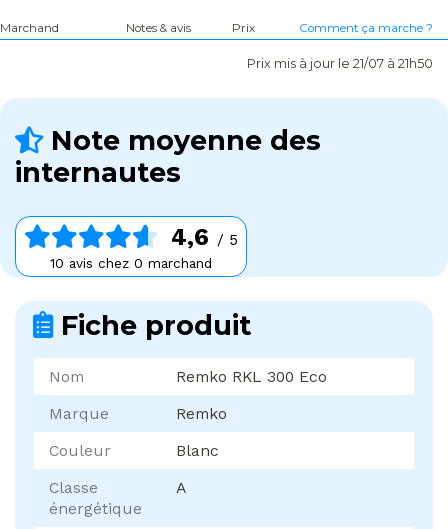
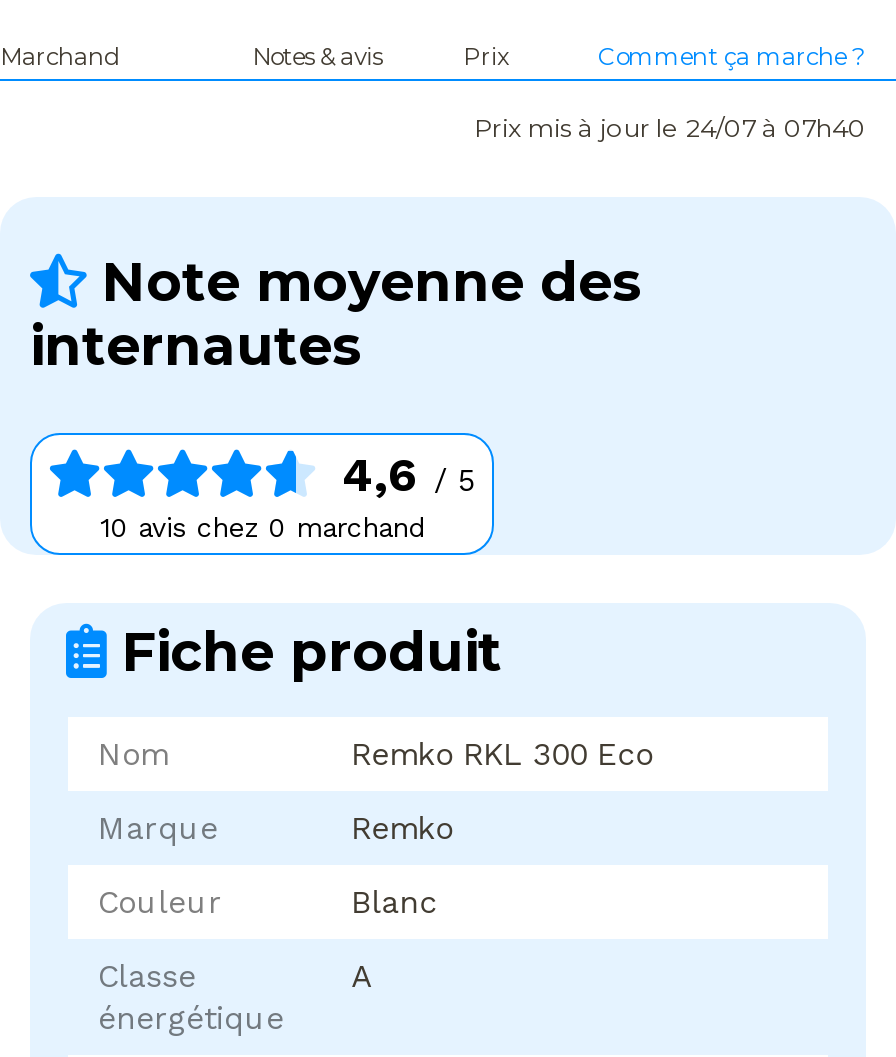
[247,56,433,71] Prix mis à jour le 21/07 à 21h50 -> [474,113,866,143] Prix mis à jour le 24/07 à 07h40

